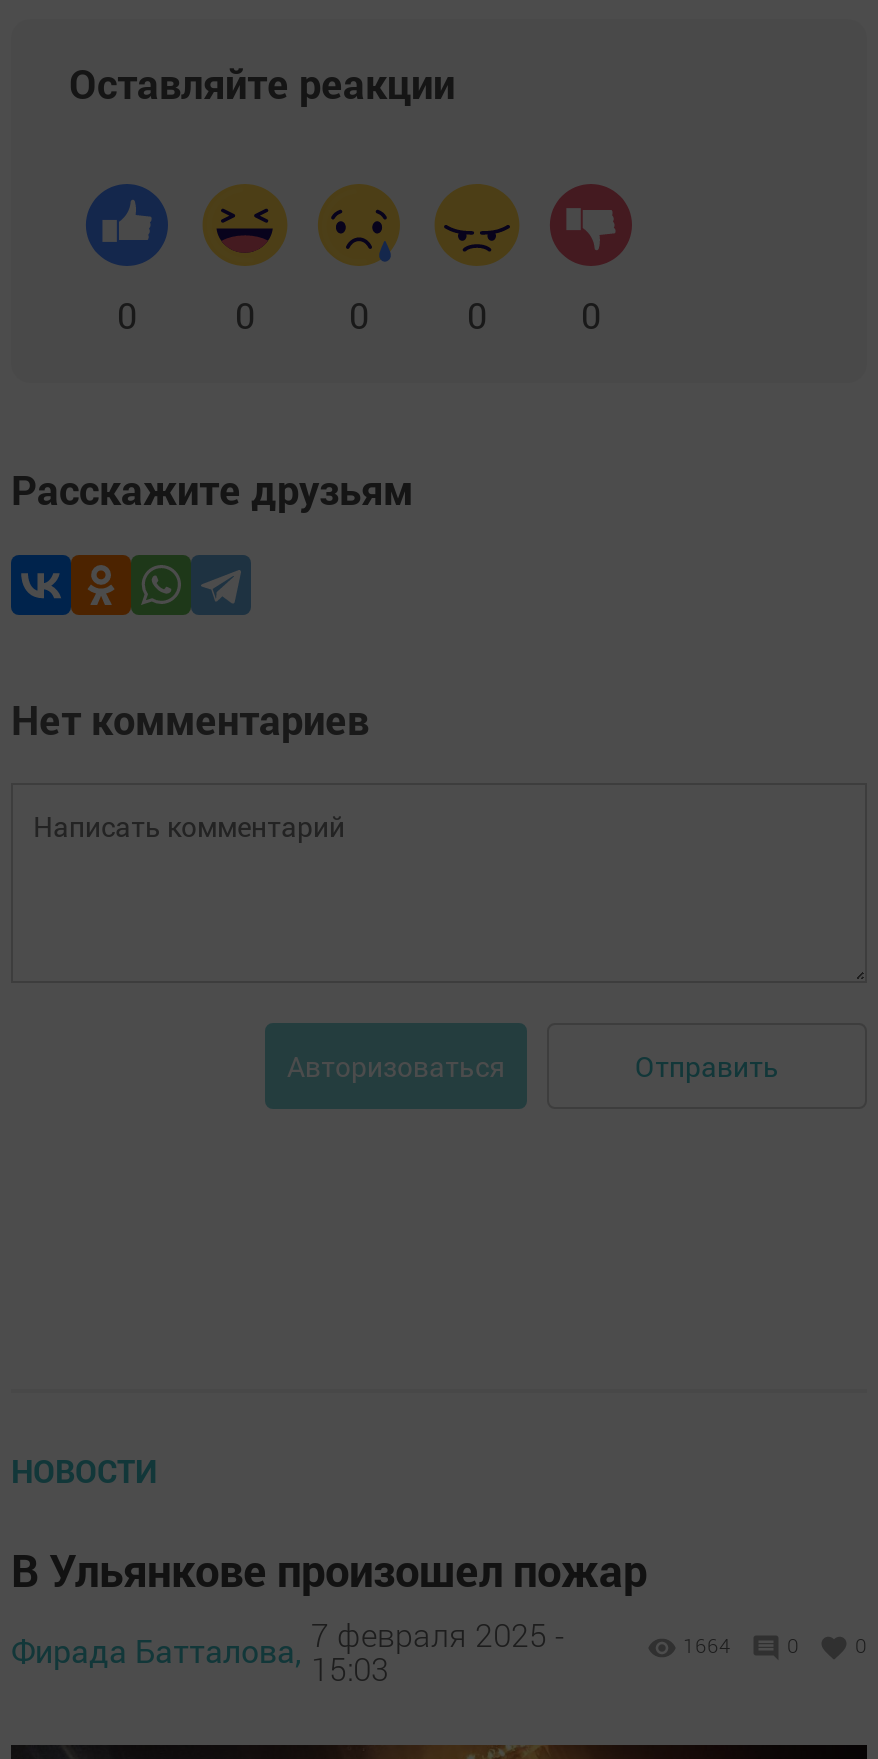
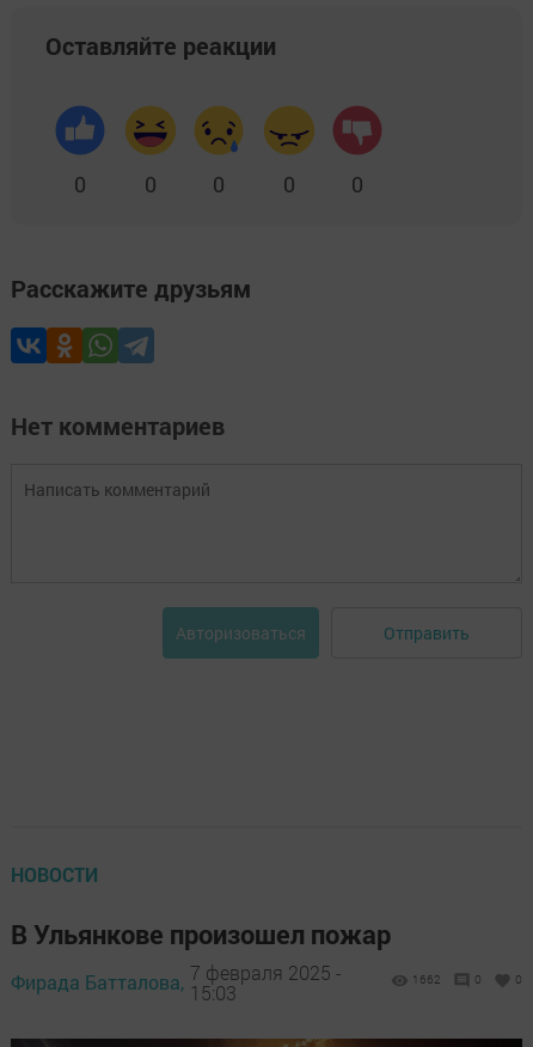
[683,1634,731,1660] 1664 -> [412,972,441,988] 1662

